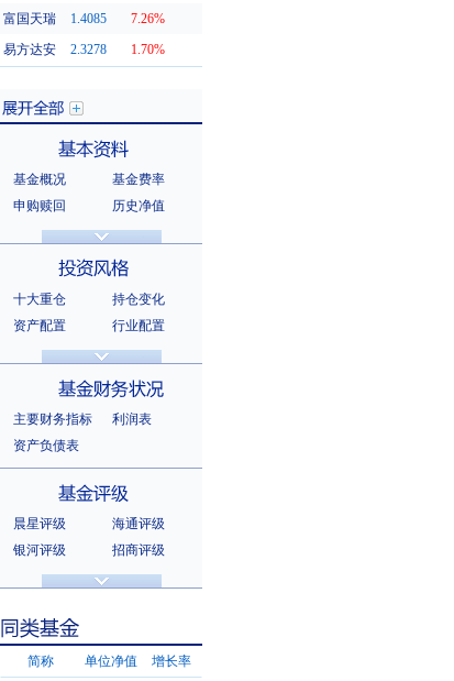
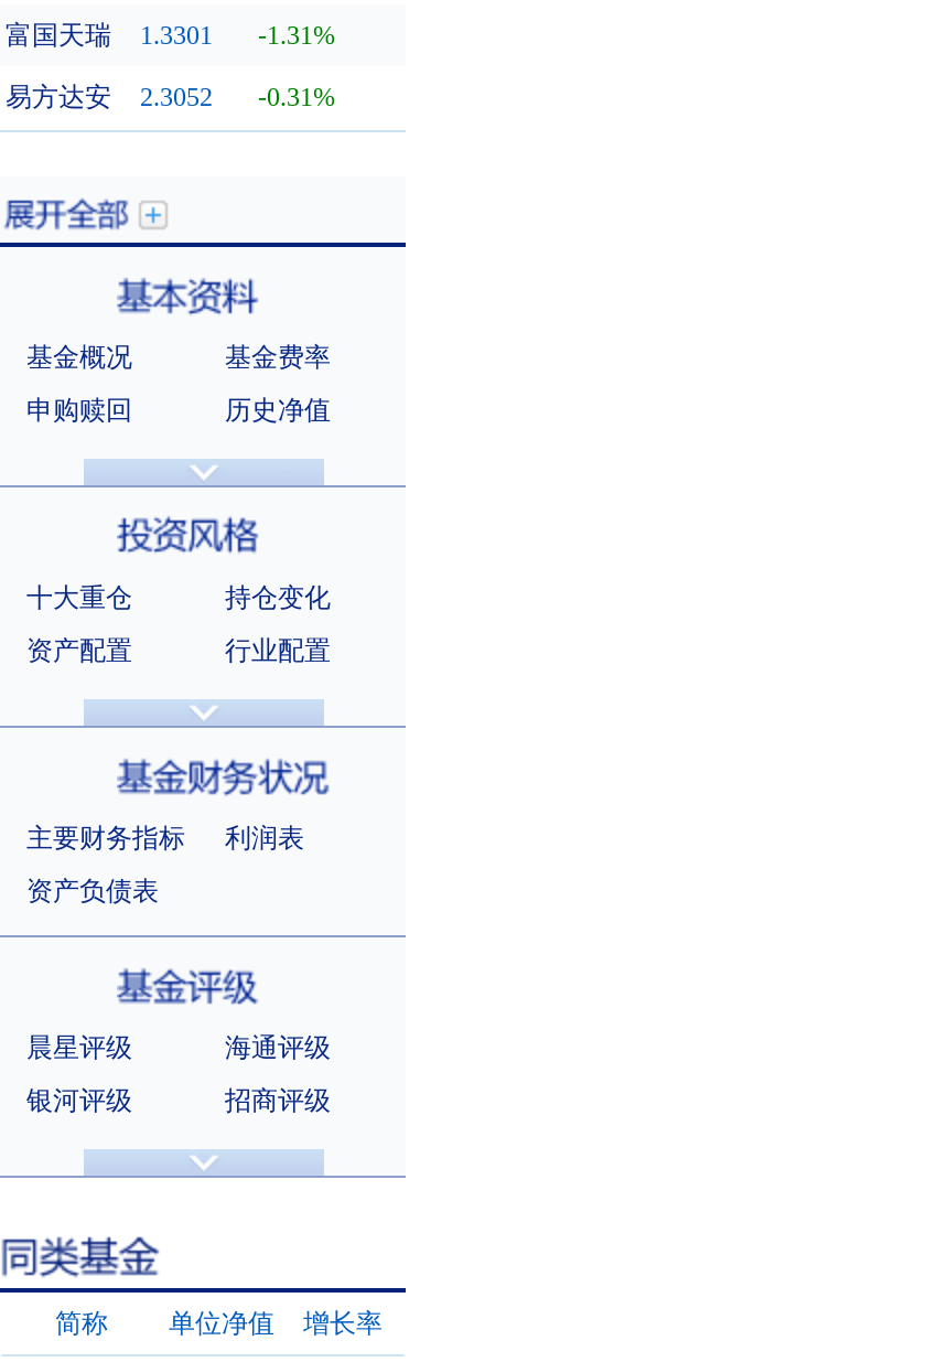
[70,11,106,26] 1.4085 -> [140,20,213,51] 1.3301
[131,11,165,26] 7.26% -> [258,20,335,51] -1.31%
[70,42,106,57] 2.3278 -> [140,82,213,112] 2.3052
[131,42,165,57] 1.70% -> [258,82,335,112] -0.31%

